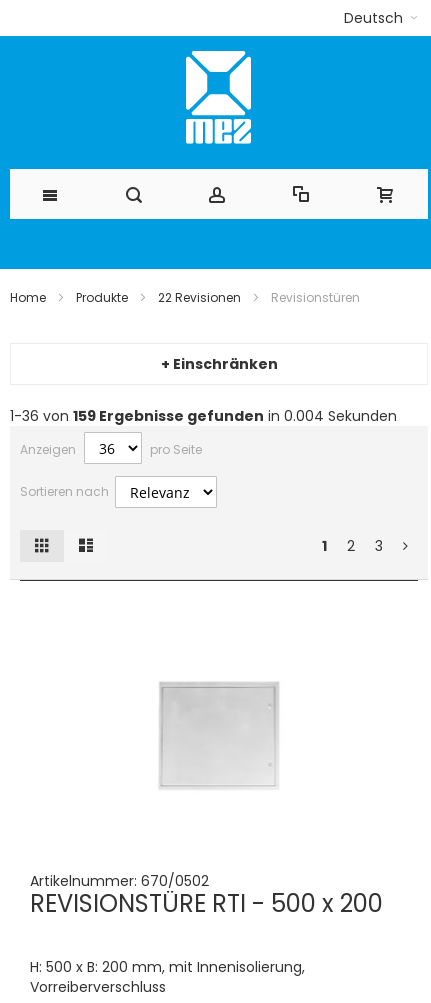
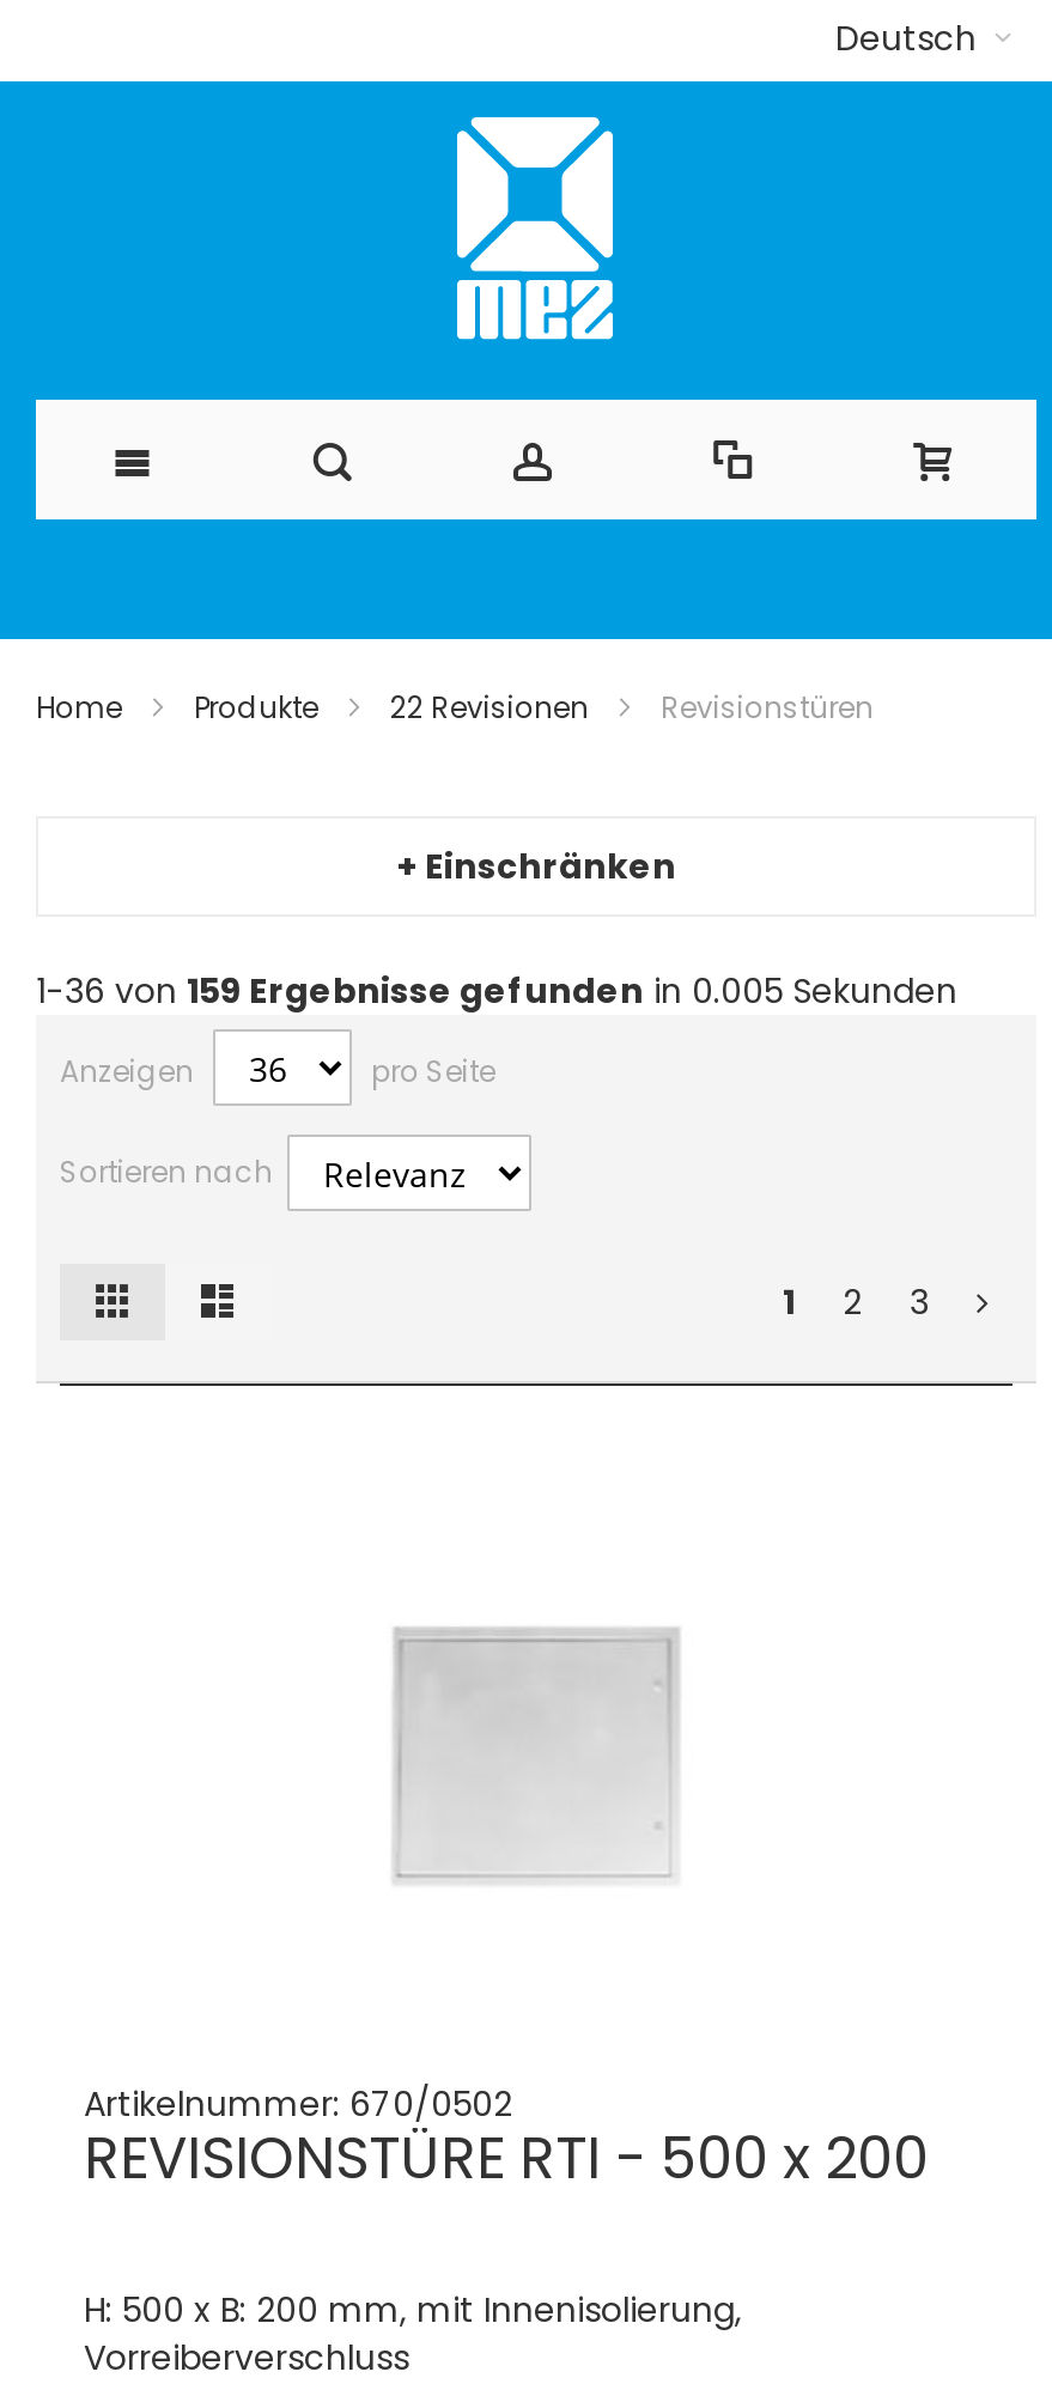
[10,406,397,426] 1-36 von 159 Ergebnisse gefunden in 0.004 Sekunden -> [36,967,957,1015] 1-36 von 159 Ergebnisse gefunden in 0.005 Sekunden

